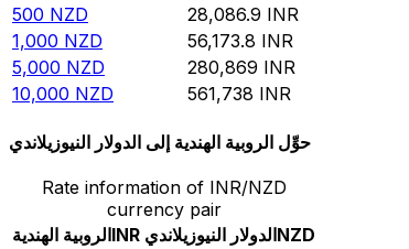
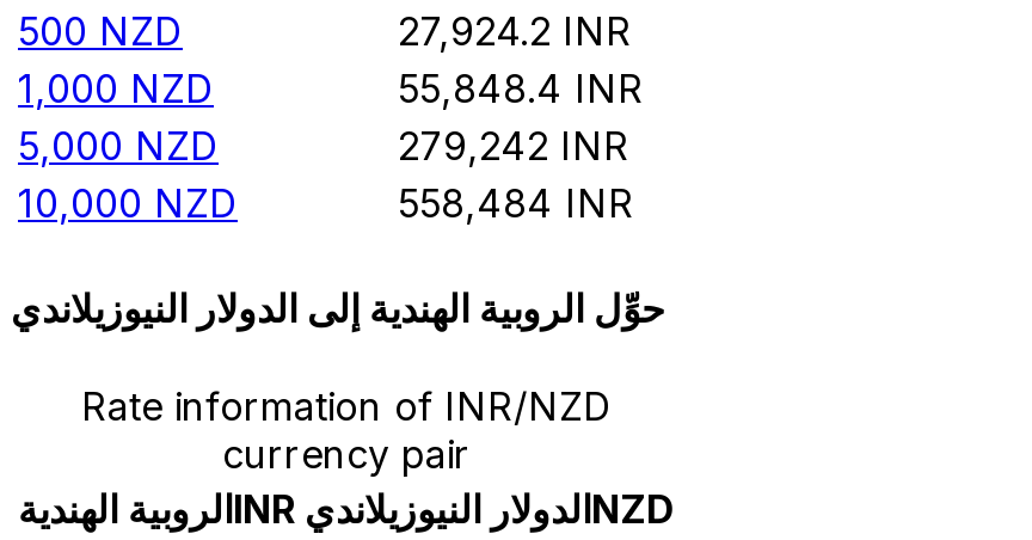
[187,3,299,25] 28,086.9 INR -> [398,7,632,54] 27,924.2 INR
[187,30,293,52] 56,173.8 INR -> [398,64,644,112] 55,848.4 INR
[187,56,295,78] 280,869 INR -> [398,121,629,169] 279,242 INR
[187,82,291,104] 561,738 INR -> [398,179,634,227] 558,484 INR

